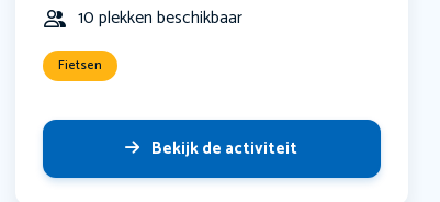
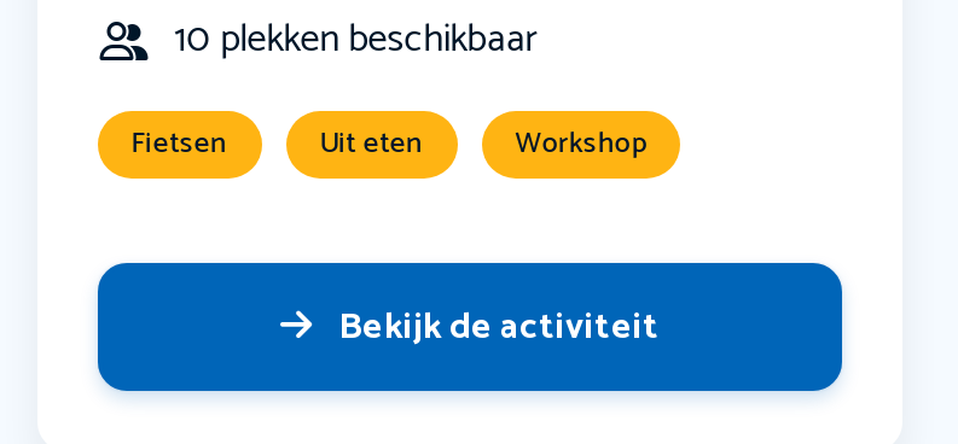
none -> [320,121,646,167] Uit eten | Workshop

